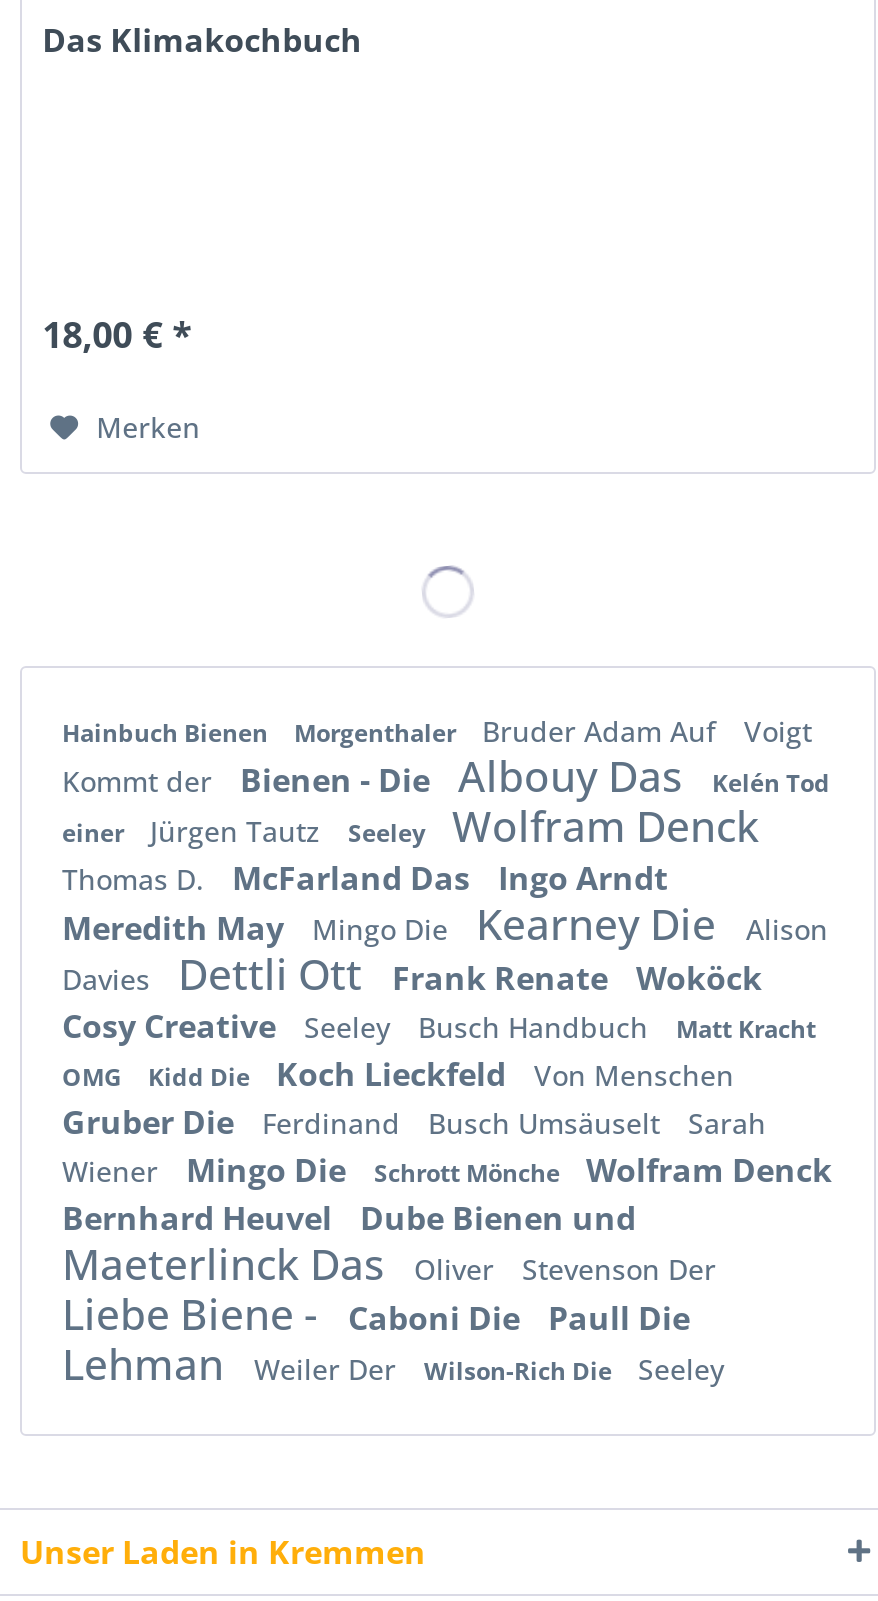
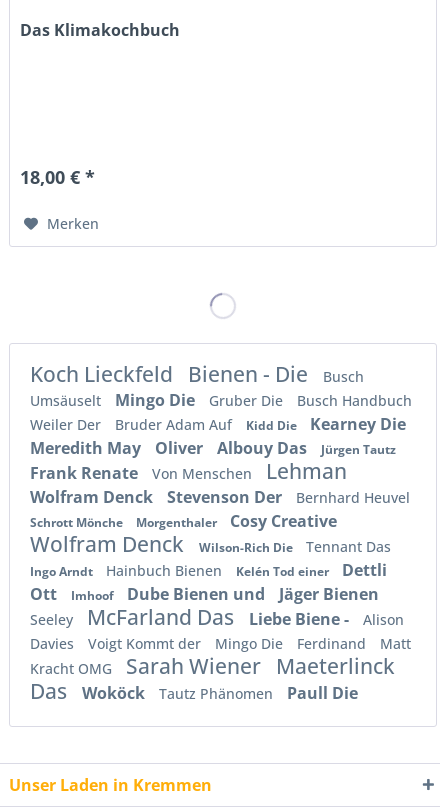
[62,711,832,1391] Hainbuch Bienen Morgenthaler Bruder Adam Auf Voigt | Kommt der Bienen - Die Albouy Das Kelén Tod | einer Jürgen Tautz Seeley Wolfram Denck | Thomas D. McFarland Das Ingo Arndt | Meredith May Mingo Die Kearney Die Alison | Davies Dettli Ott Frank Renate Woköck | Cosy Creative Seeley Busch Handbuch Matt Kracht | OMG Kidd Die Koch Lieckfeld Von Menschen | Gruber Die Ferdinand Busch Umsäuselt Sarah | Wiener Mingo Die Schrott Mönche Wolfram Denck | Bernhard Heuvel Dube Bienen und | Maeterlinck Das Oliver Stevenson Der | Liebe Biene - Caboni Die Paull Die | Lehman Weiler Der Wilson-Rich Die Seeley -> [30,360,412,705] Koch Lieckfeld Bienen - Die Busch | Umsäuselt Mingo Die Gruber Die Busch Handbuch | Weiler Der Bruder Adam Auf Kidd Die Kearney Die | Meredith May Oliver Albouy Das Jürgen Tautz | Frank Renate Von Menschen Lehman | Wolfram Denck Stevenson Der Bernhard Heuvel | Schrott Mönche Morgenthaler Cosy Creative | Wolfram Denck Wilson-Rich Die Tennant Das | Ingo Arndt Hainbuch Bienen Kelén Tod einer Dettli | Ott Imhoof Dube Bienen und Jäger Bienen | Seeley McFarland Das Liebe Biene - Alison | Davies Voigt Kommt der Mingo Die Ferdinand Matt | Kracht OMG Sarah Wiener Maeterlinck | Das Woköck Tautz Phänomen Paull Die

